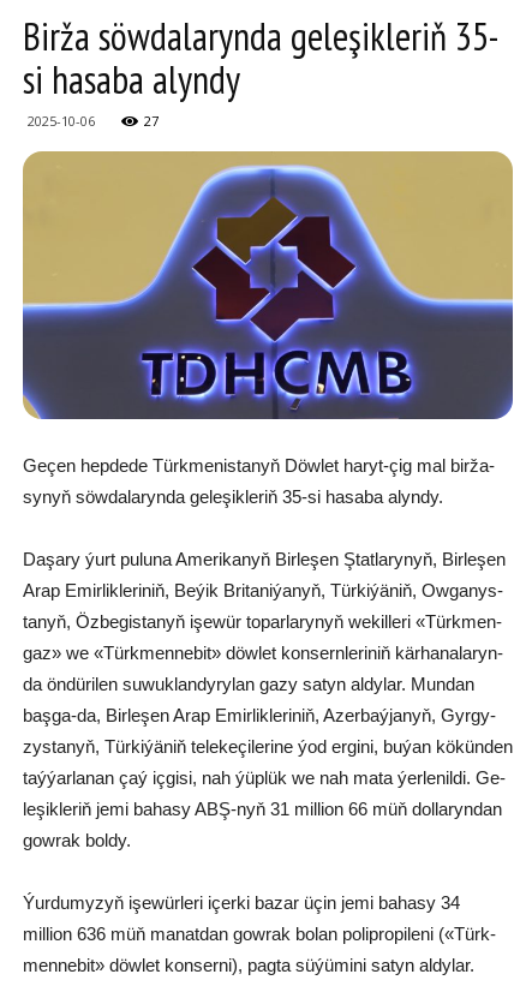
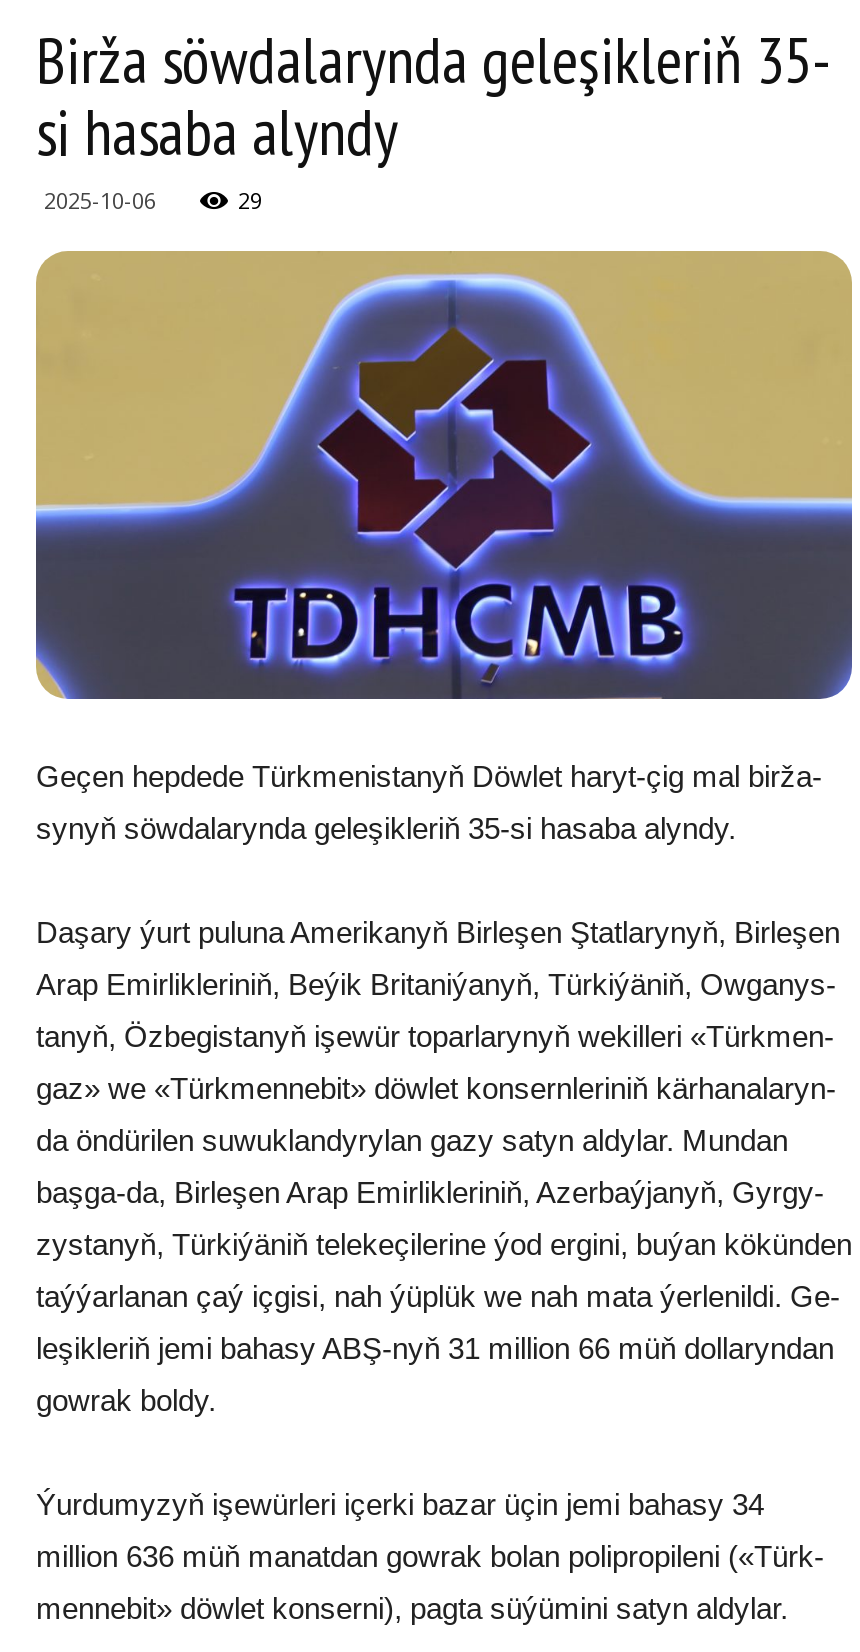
[144,112,159,130] 27 -> [238,185,262,215] 29

